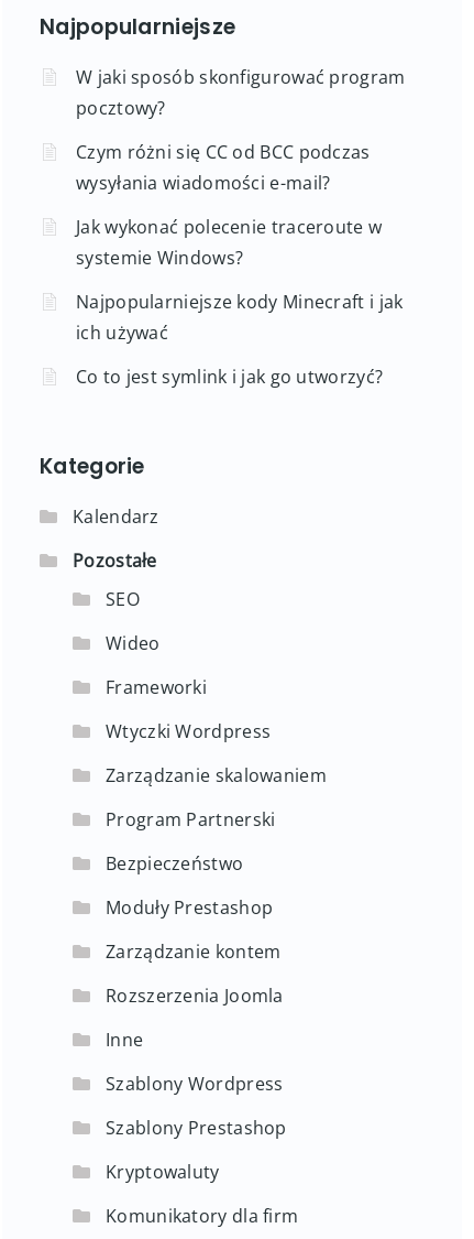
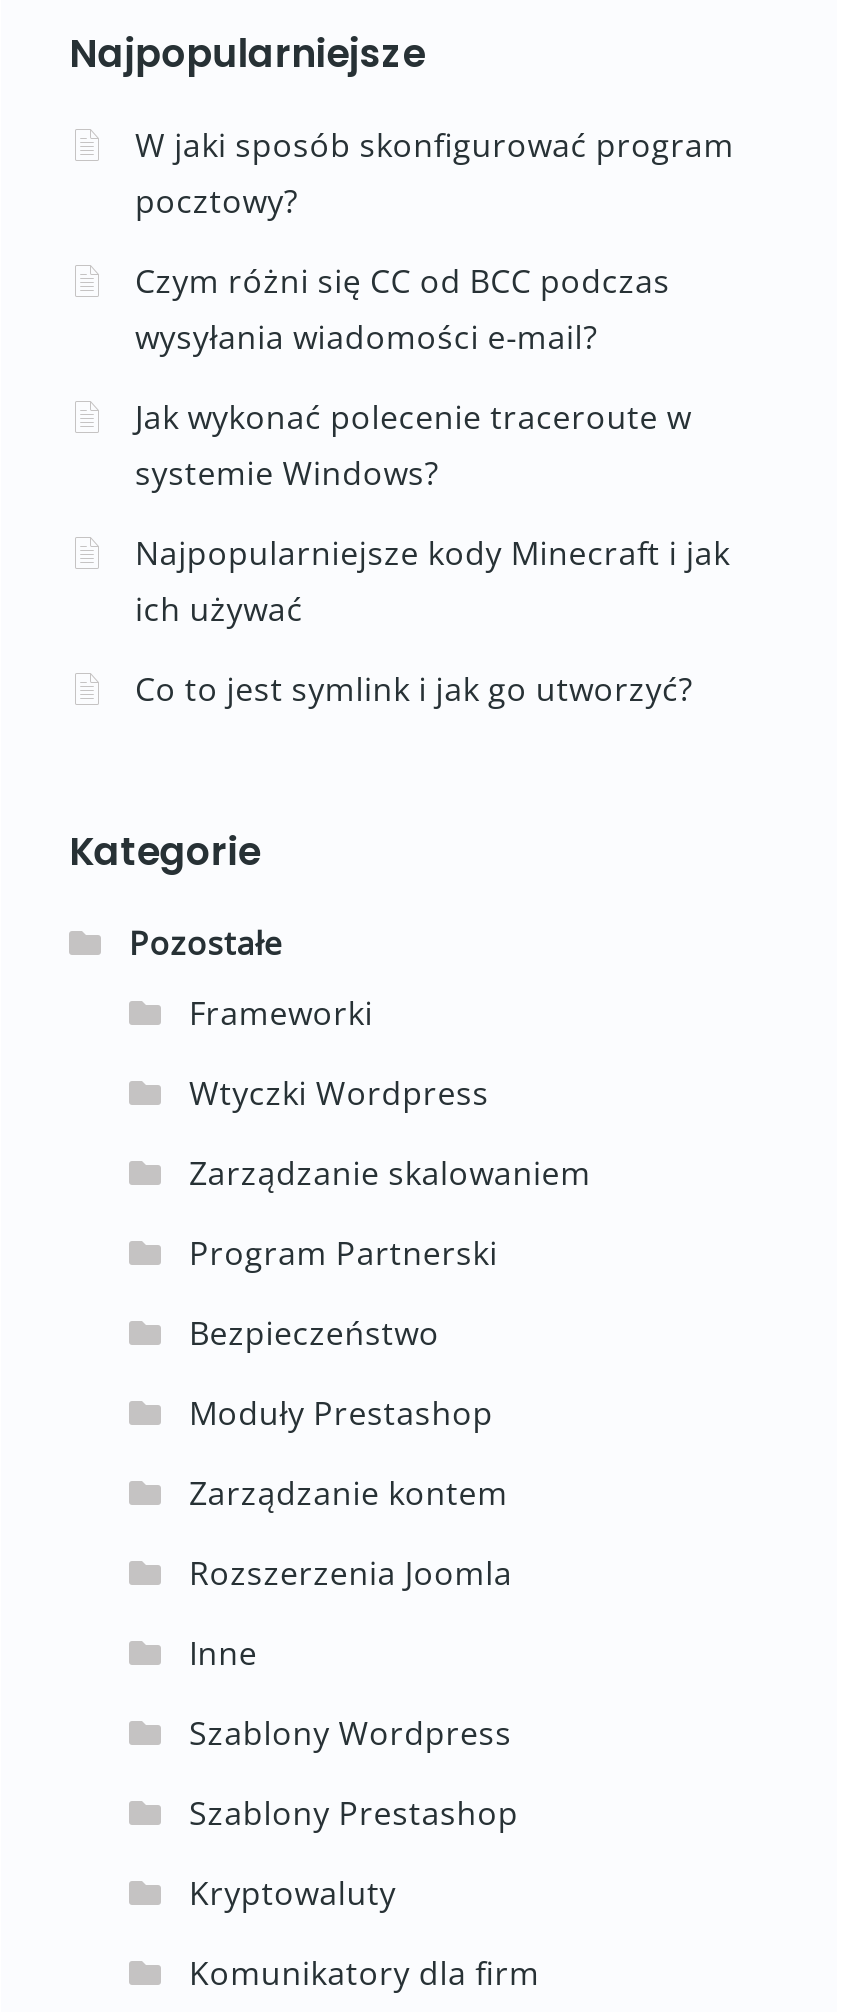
[73,504,159,529] Kalendarz -> none
[106,587,160,655] SEO | Wideo -> none

